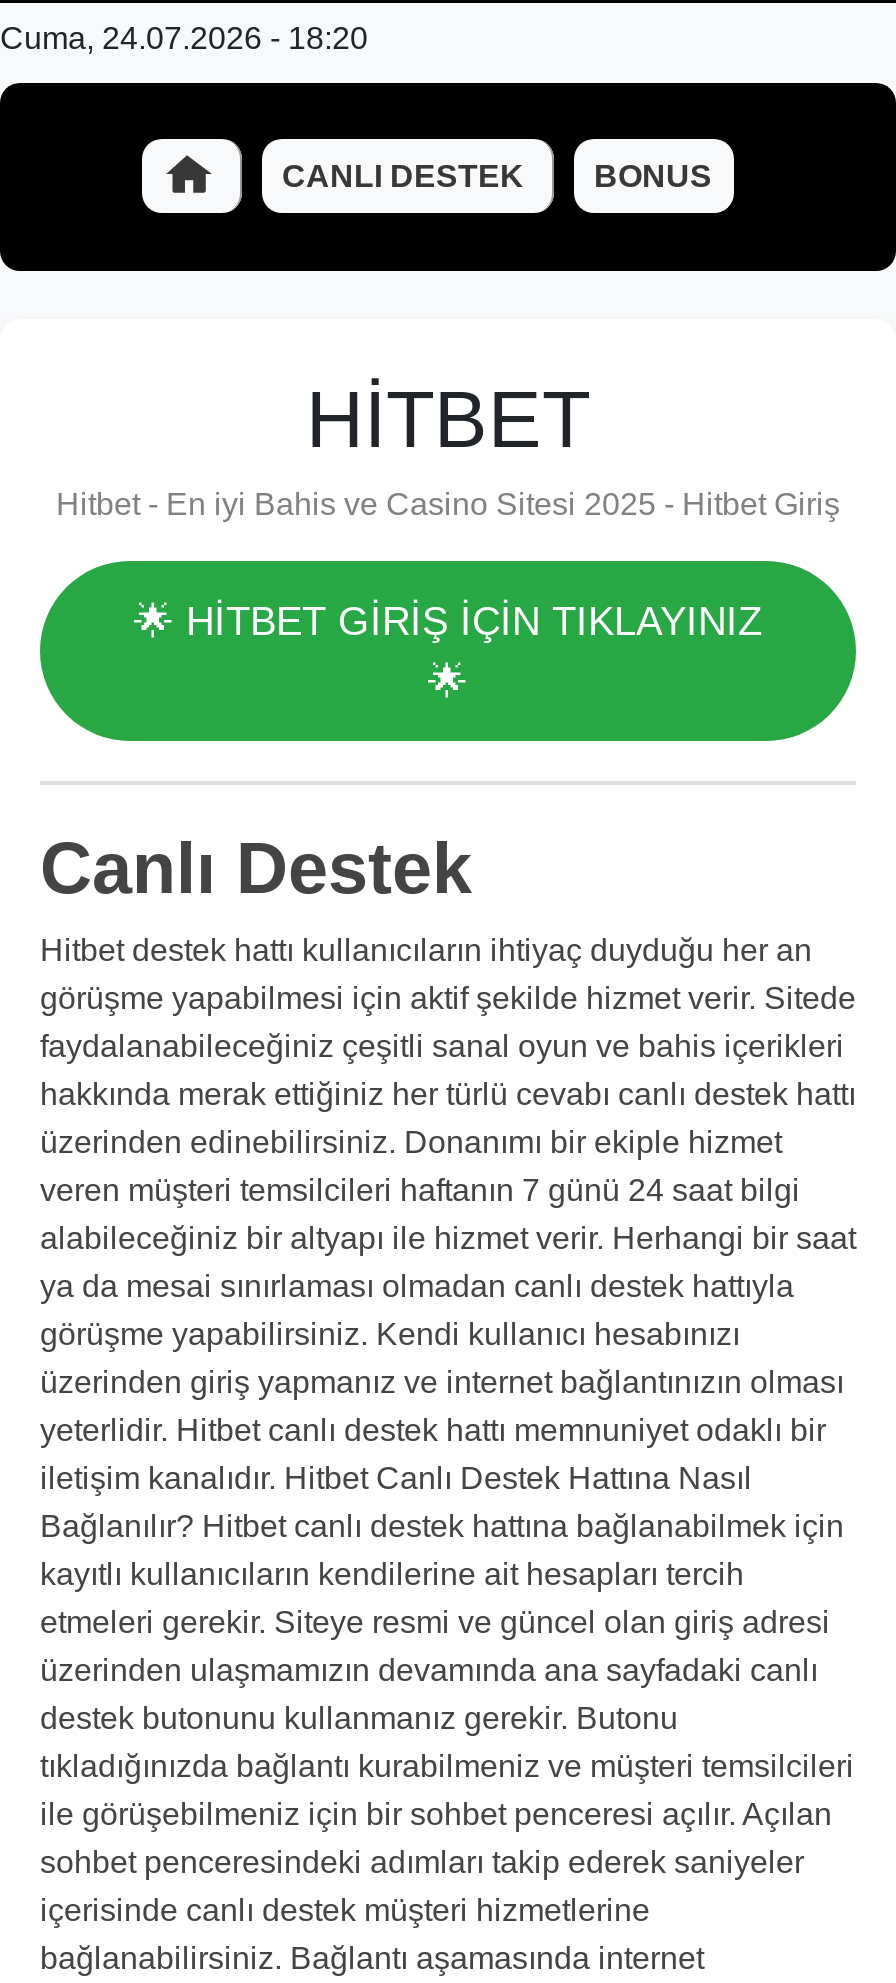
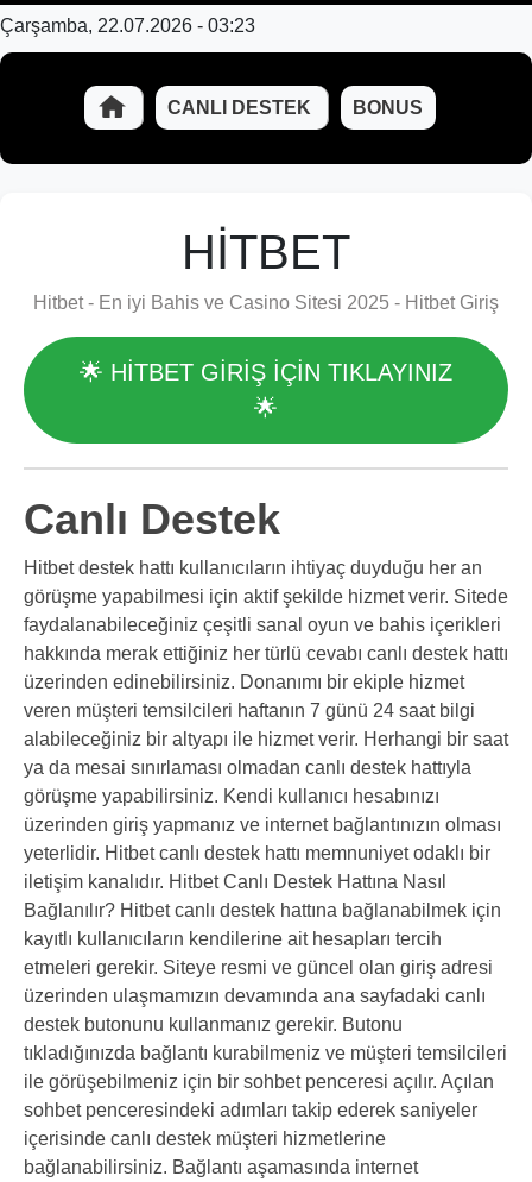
[0,21,368,55] Cuma, 24.07.2026 - 18:20 -> [0,15,255,36] Çarşamba, 22.07.2026 - 03:23

